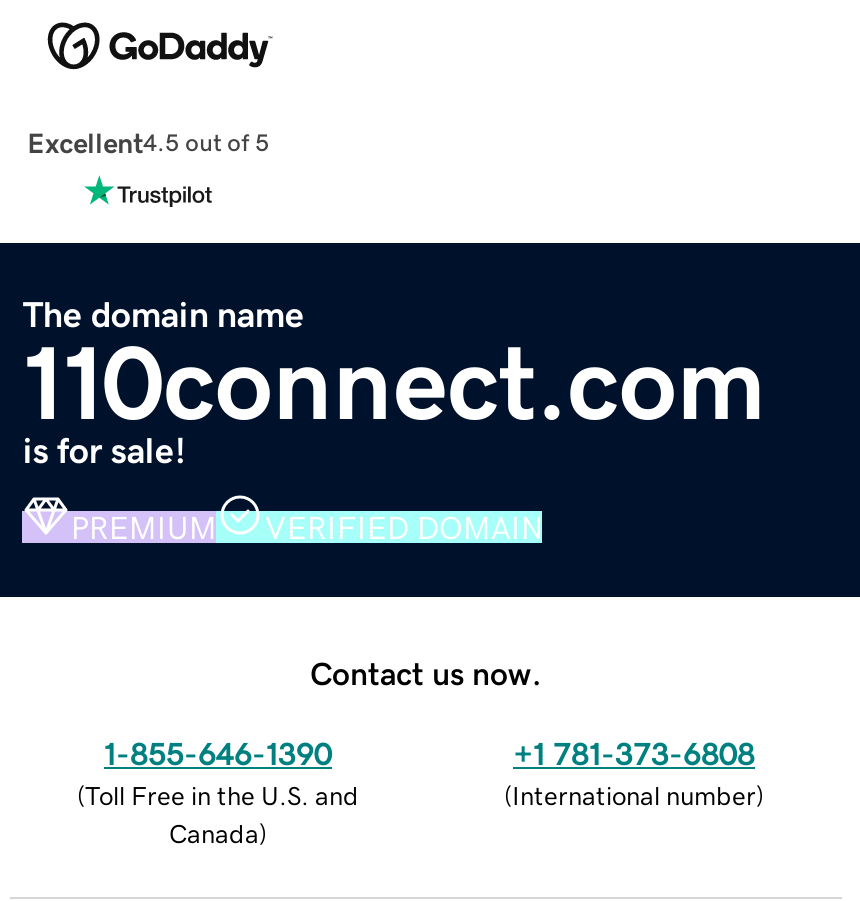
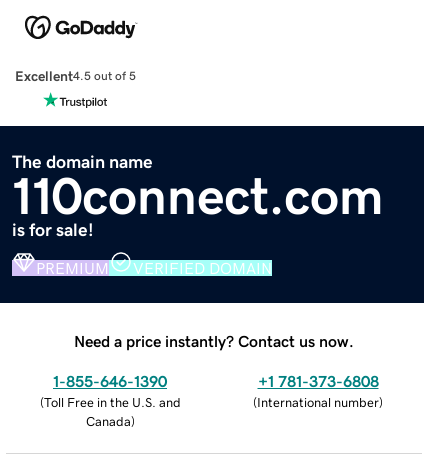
[310,656,542,688] Contact us now. -> [74,333,354,349] Need a price instantly? Contact us now.

